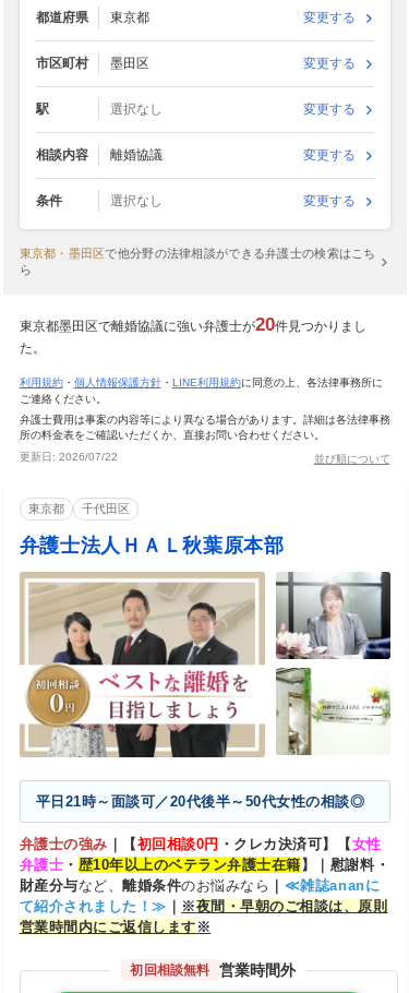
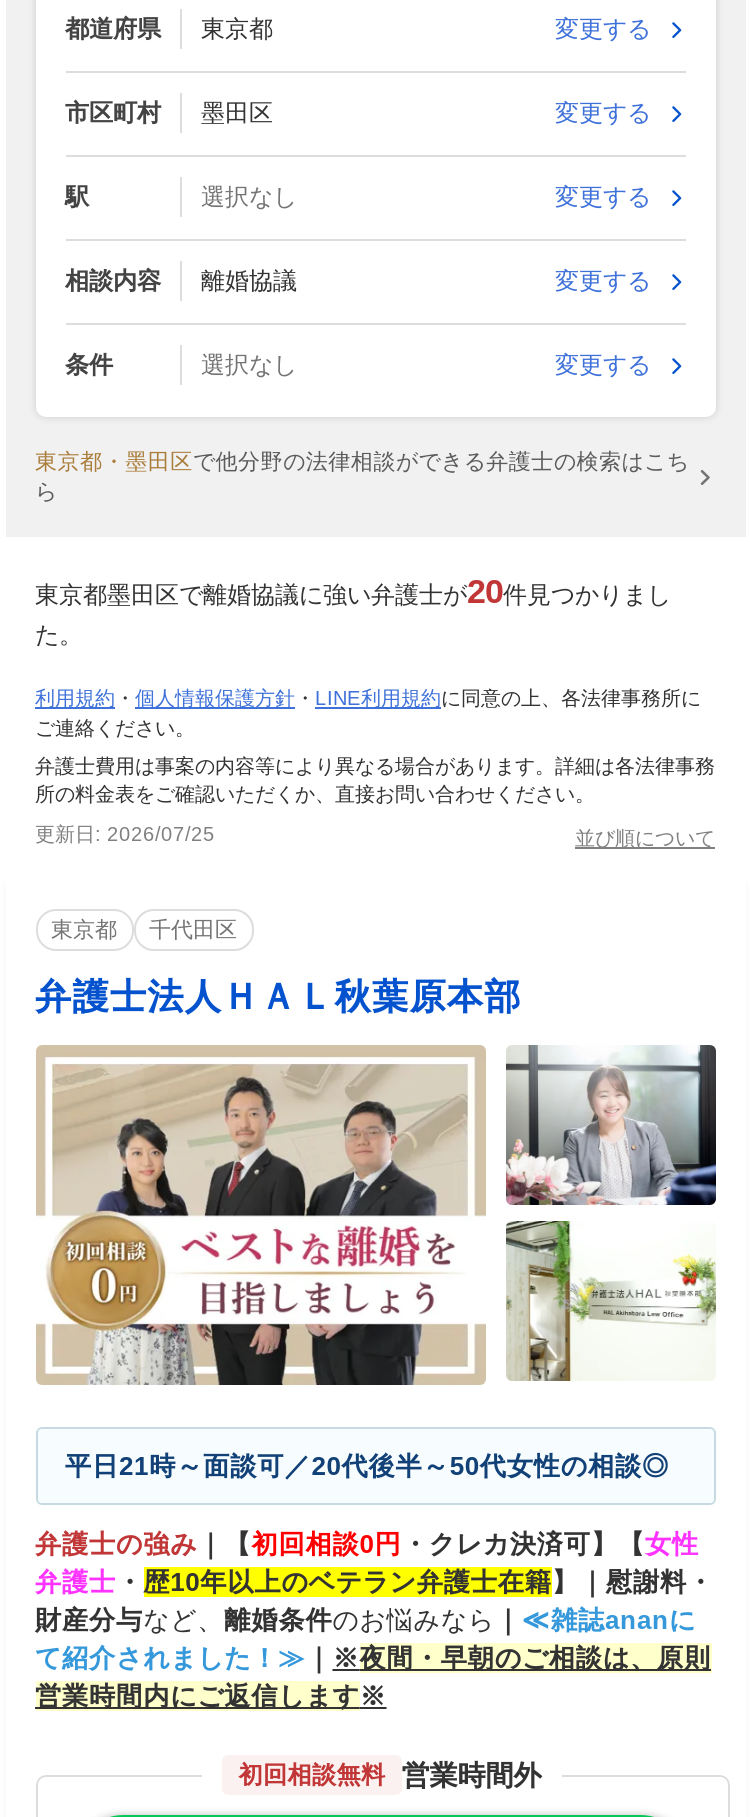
[19,450,117,462] 更新日: 2026/07/22 -> [35,823,215,845] 更新日: 2026/07/25

